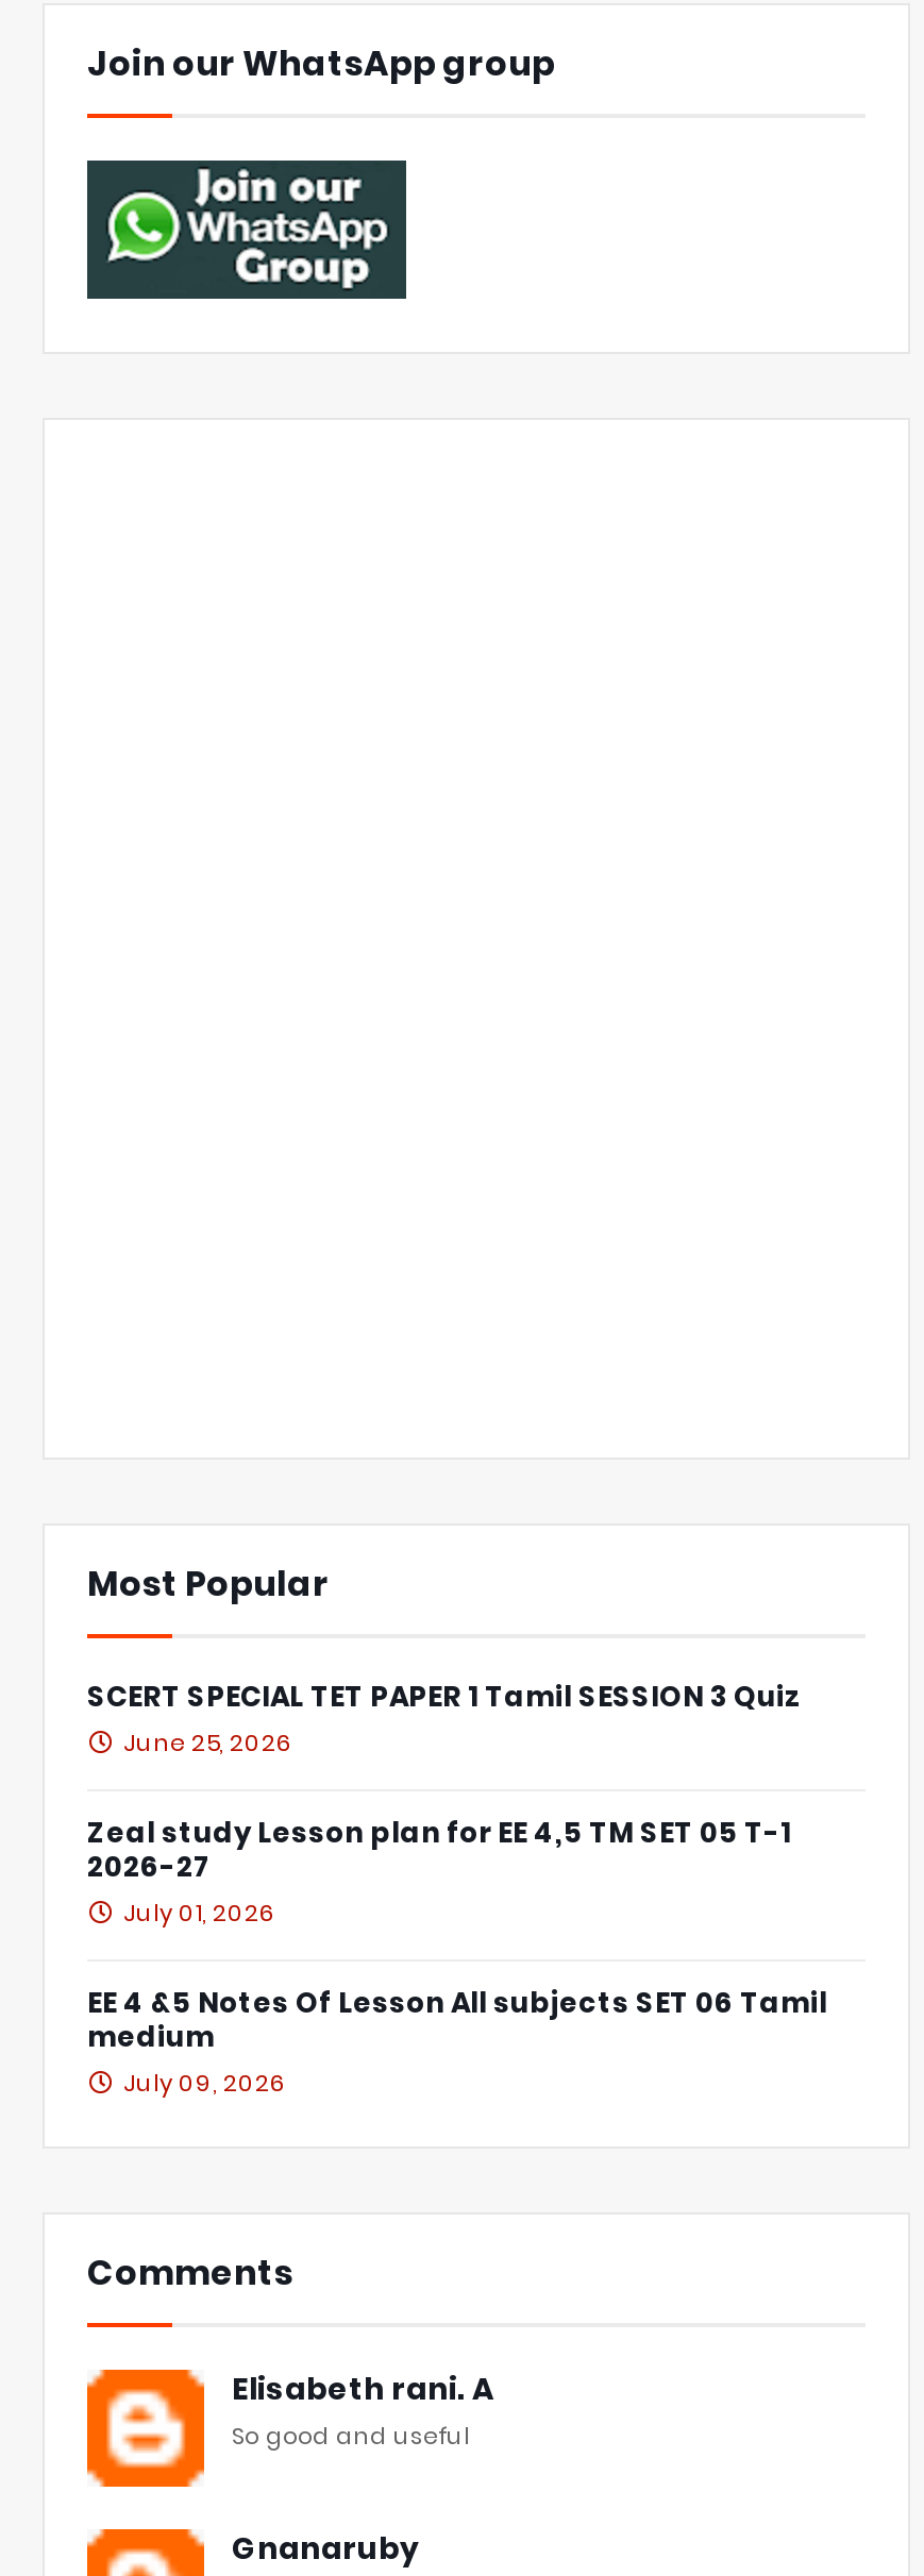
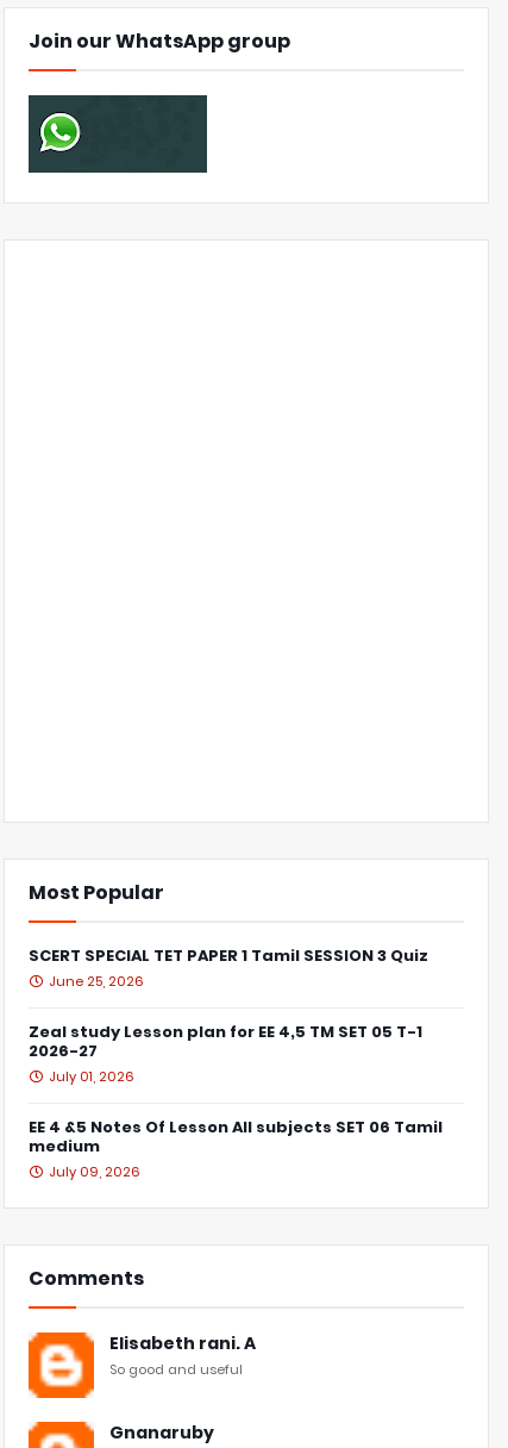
[185,167,389,290] [image] -> none

